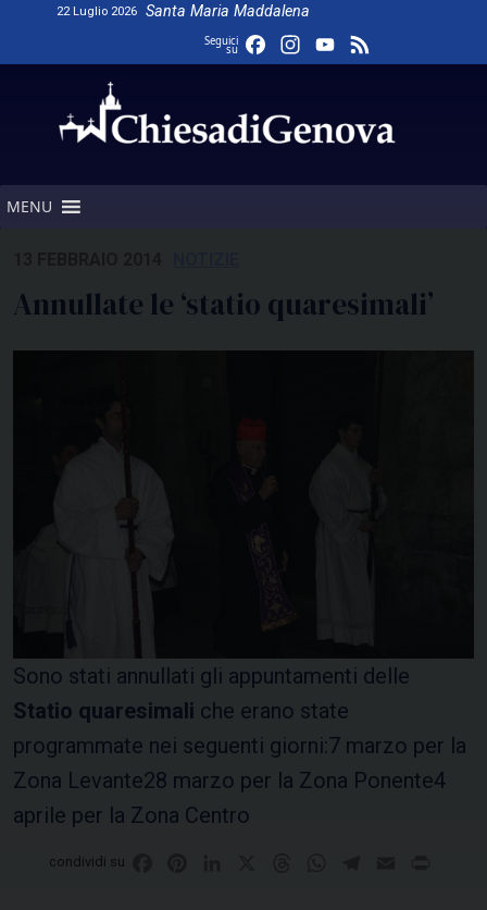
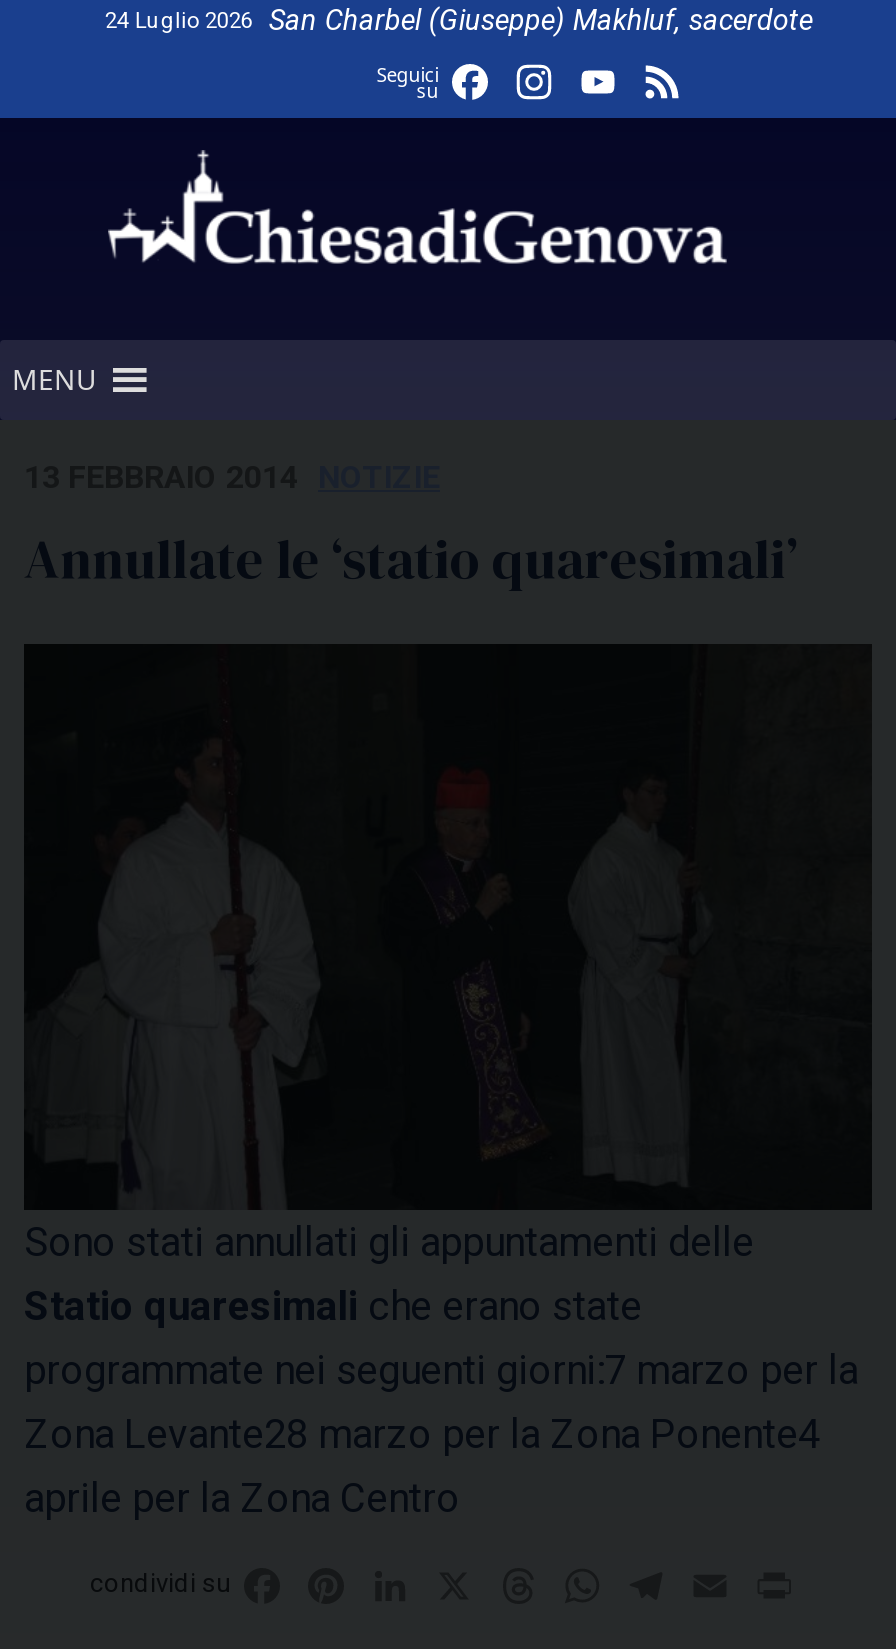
[57,2,310,21] 22 Luglio 2026 | Santa Maria Maddalena -> [105,4,813,38] 24 Luglio 2026 | San Charbel (Giuseppe) Makhluf, sacerdote

